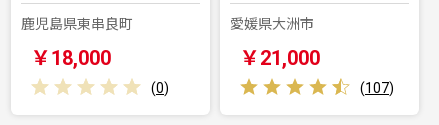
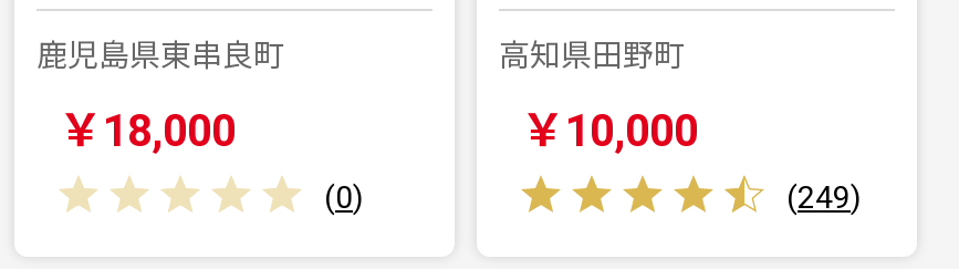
[230,16,314,32] 愛媛県大洲市 -> [499,37,685,73] 高知県田野町
[240,46,394,96] ￥21,000 | (107) -> [521,104,862,214] ￥10,000 | (249)

